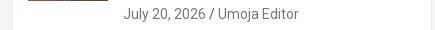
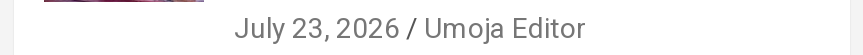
[123,6,299,22] July 20, 2026 Umoja Editor -> [234,12,586,44] July 23, 2026 Umoja Editor

